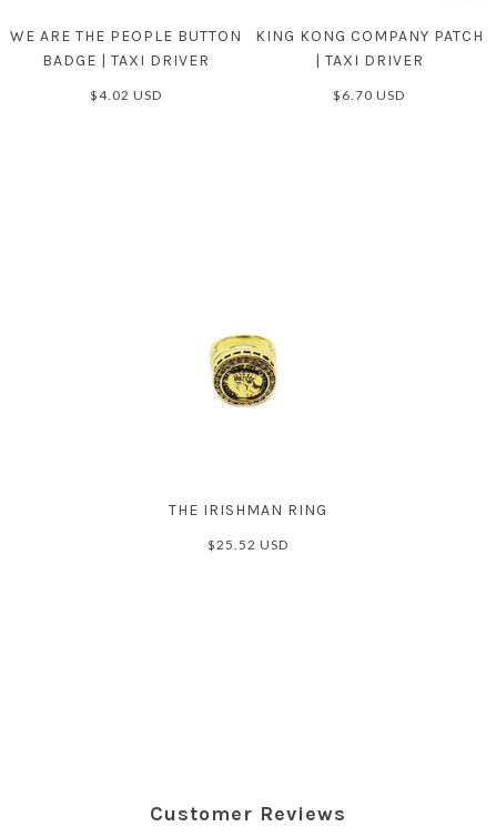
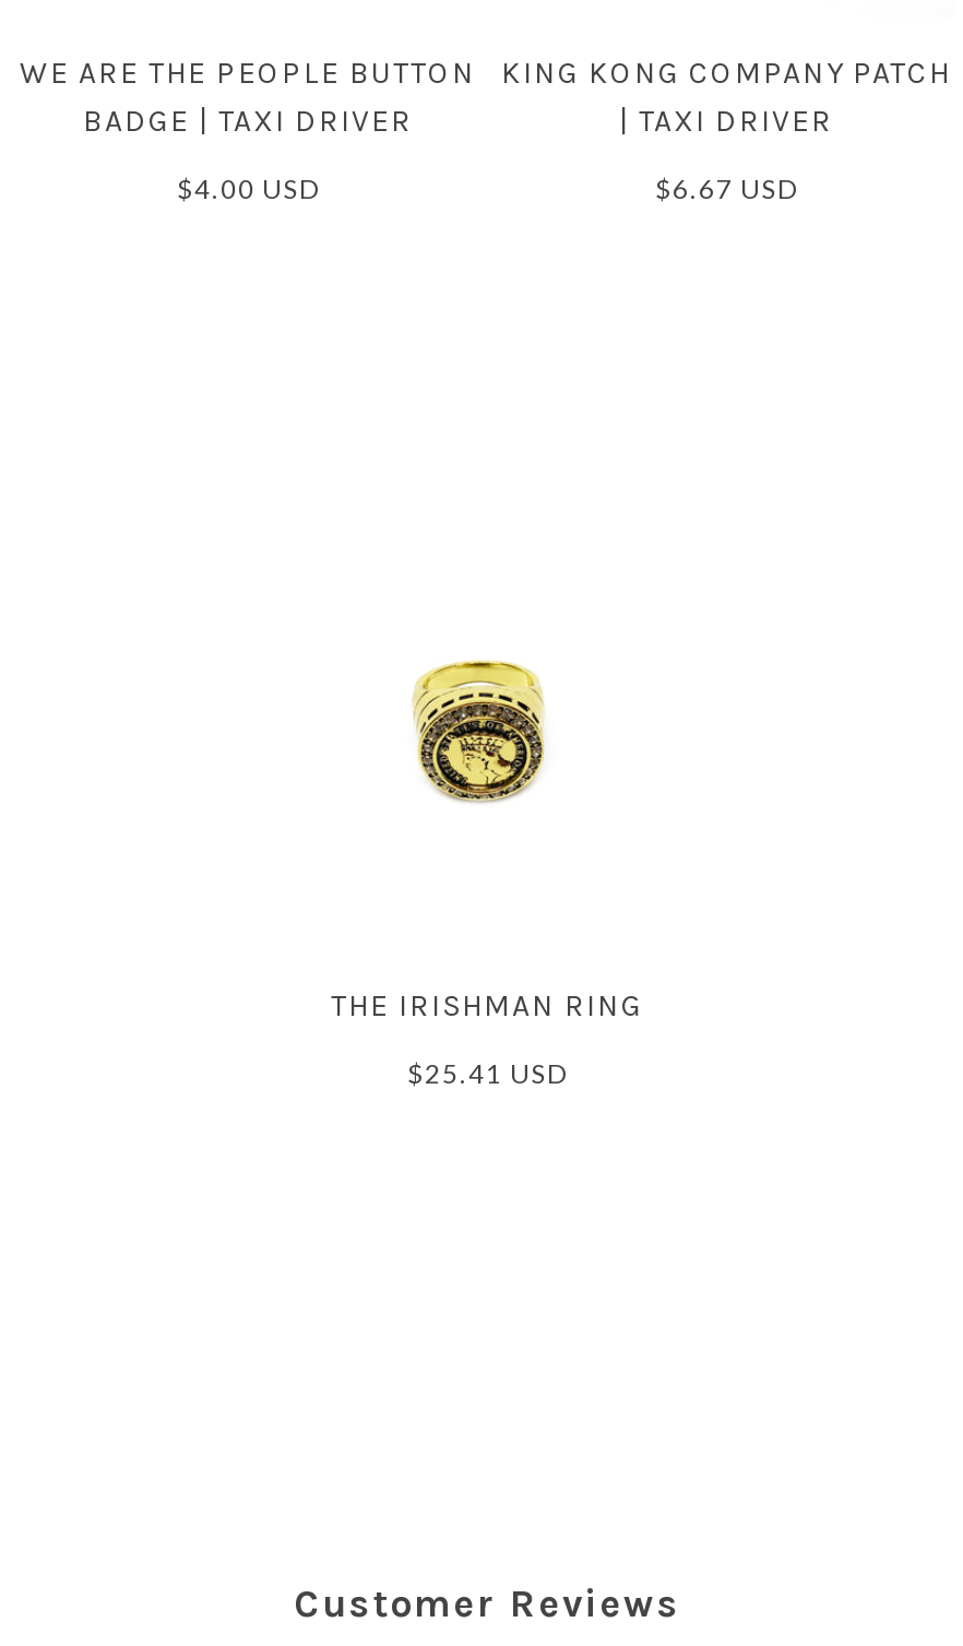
[90,87,162,103] $4.02 USD -> [177,173,319,205] $4.00 USD
[333,87,405,103] $6.70 USD -> [655,173,797,205] $6.67 USD
[207,536,288,553] $25.52 USD -> [407,1057,567,1090] $25.41 USD

